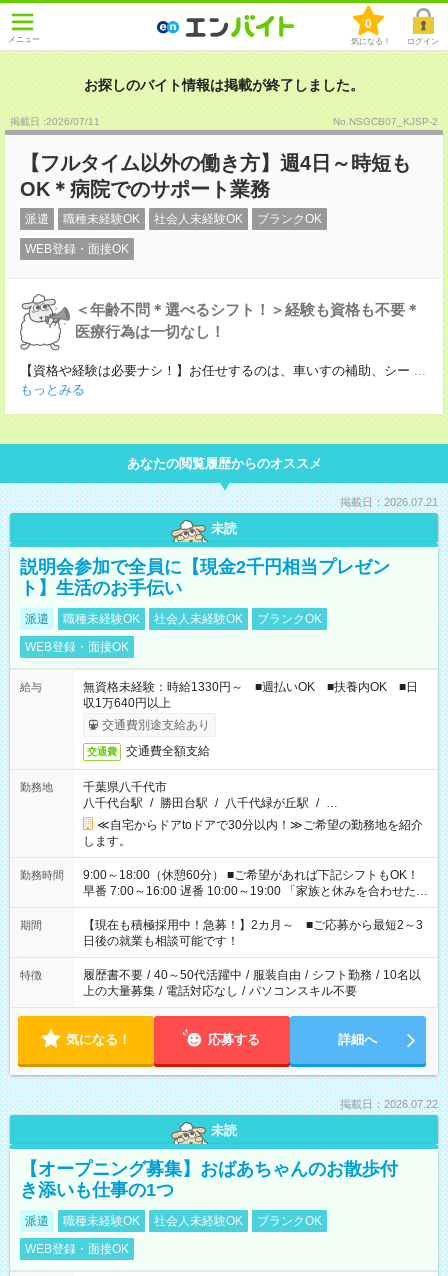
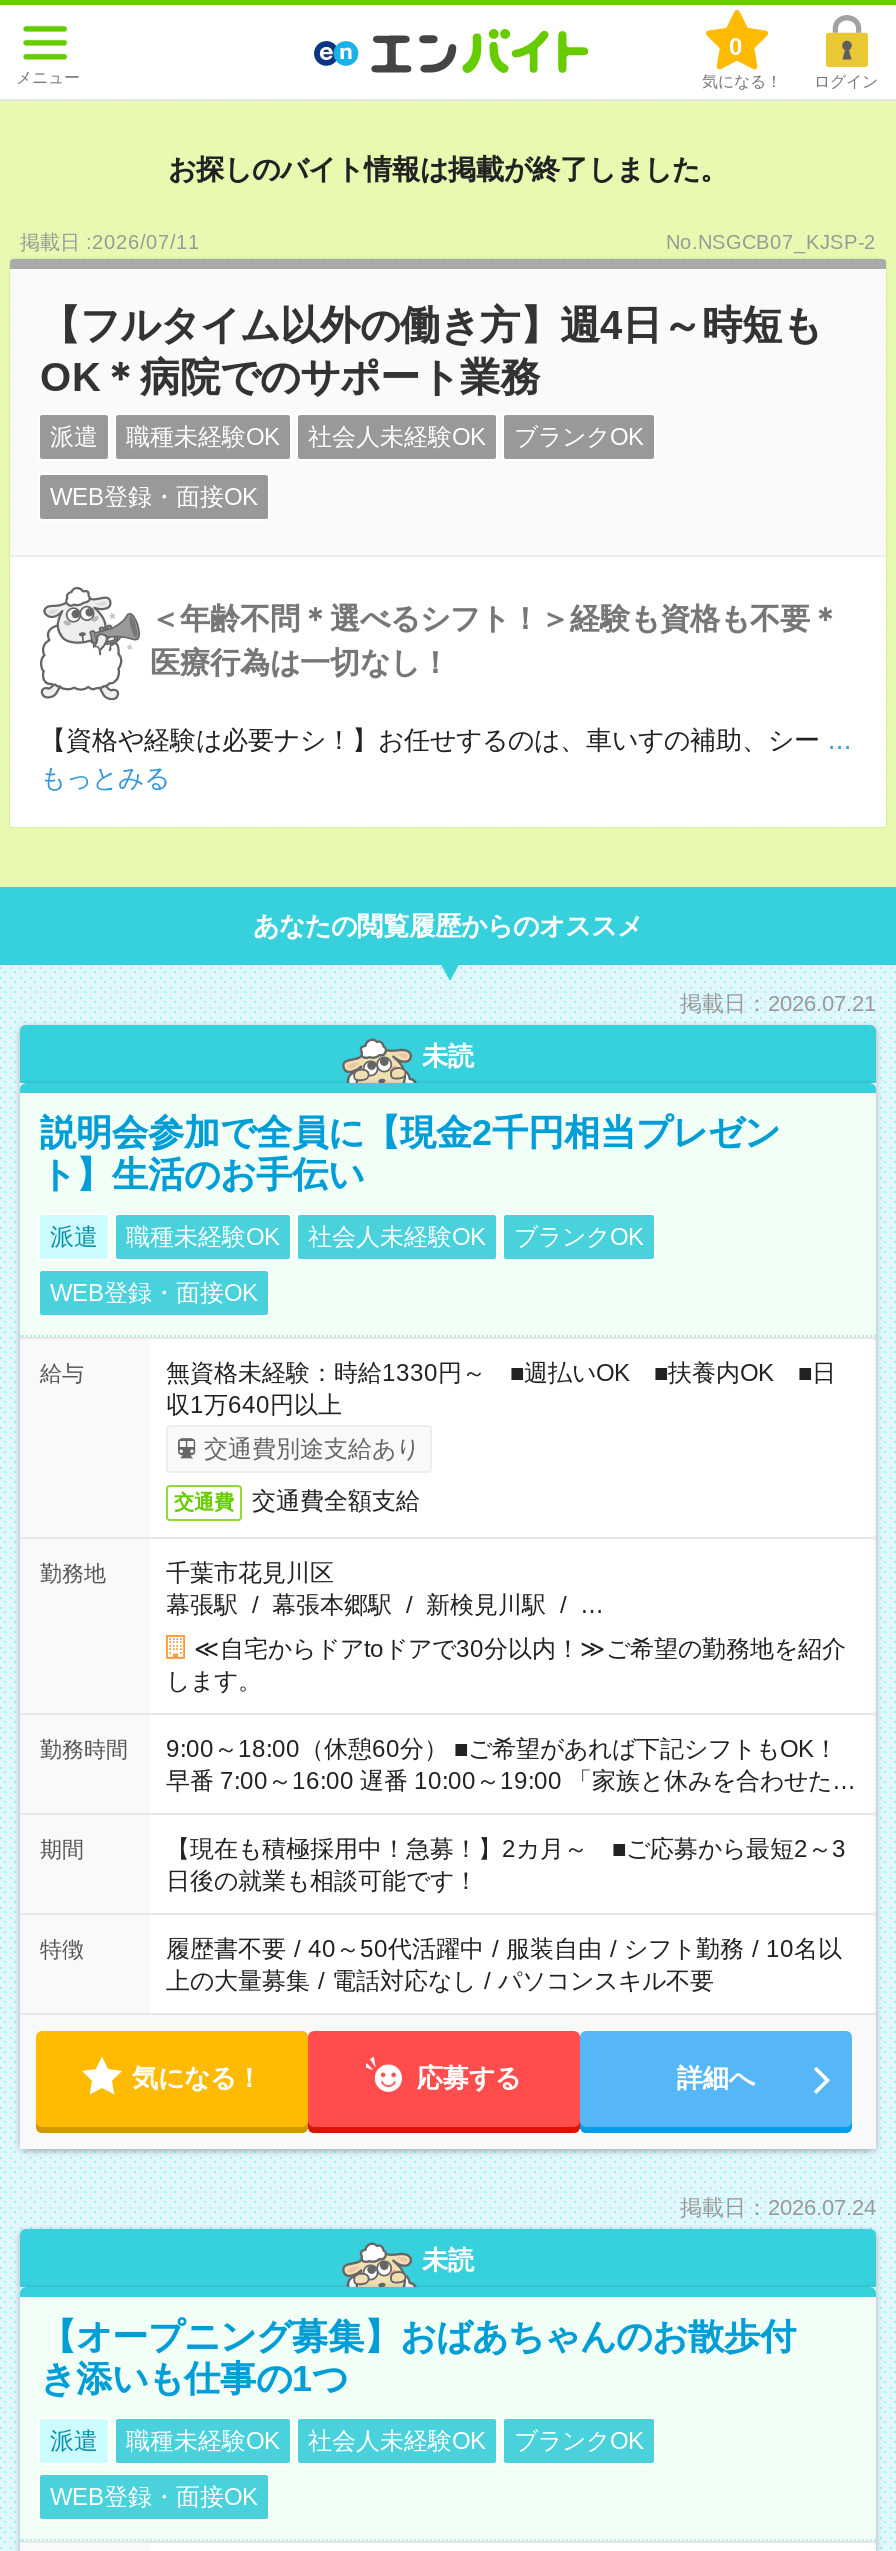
[83,780,338,810] 千葉県八千代市 | 八千代台駅 / 勝田台駅 / 八千代緑が丘駅 / … -> [166,1559,604,1619] 千葉市花見川区 | 幕張駅 / 幕張本郷駅 / 新検見川駅 / …
[340,1098,438,1110] 掲載日：2026.07.22 -> [680,2195,876,2219] 掲載日：2026.07.24

